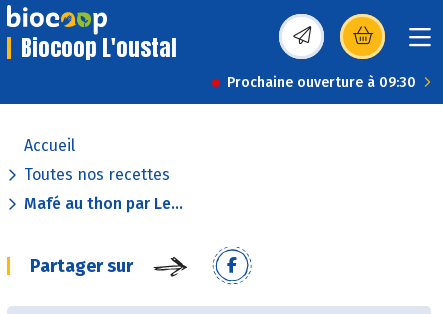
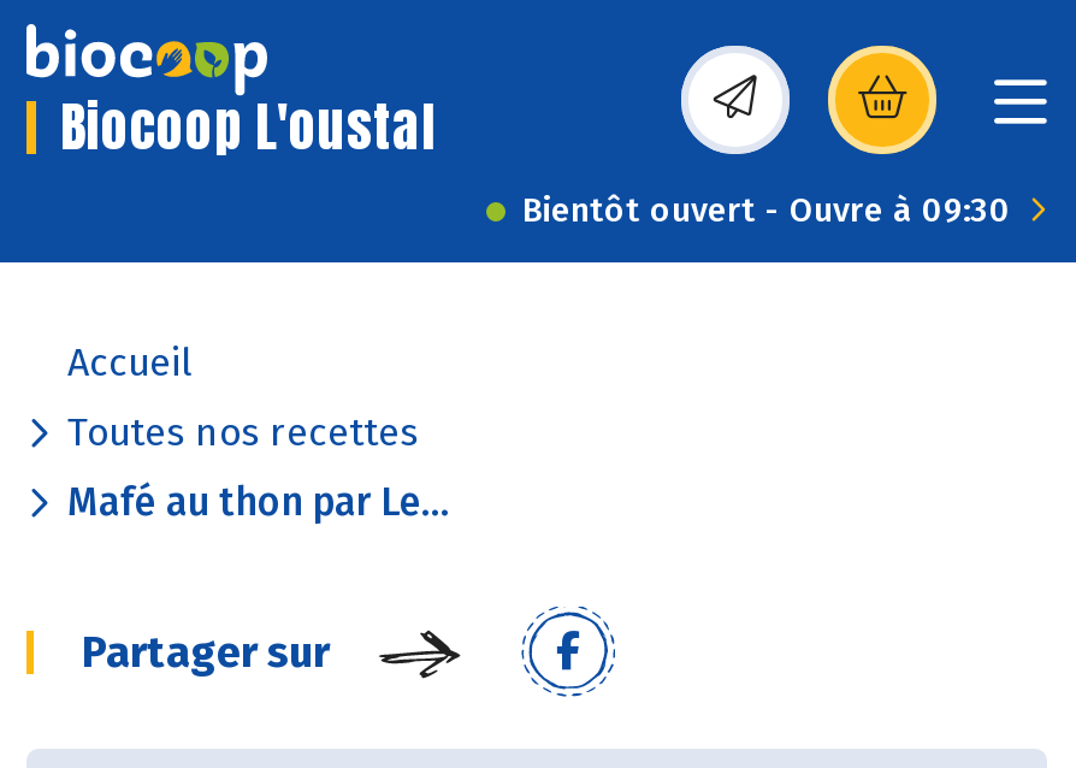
[227,74,416,91] Prochaine ouverture à 09:30 -> [522,190,1011,231] Bientôt ouvert - Ouvre à 09:30

